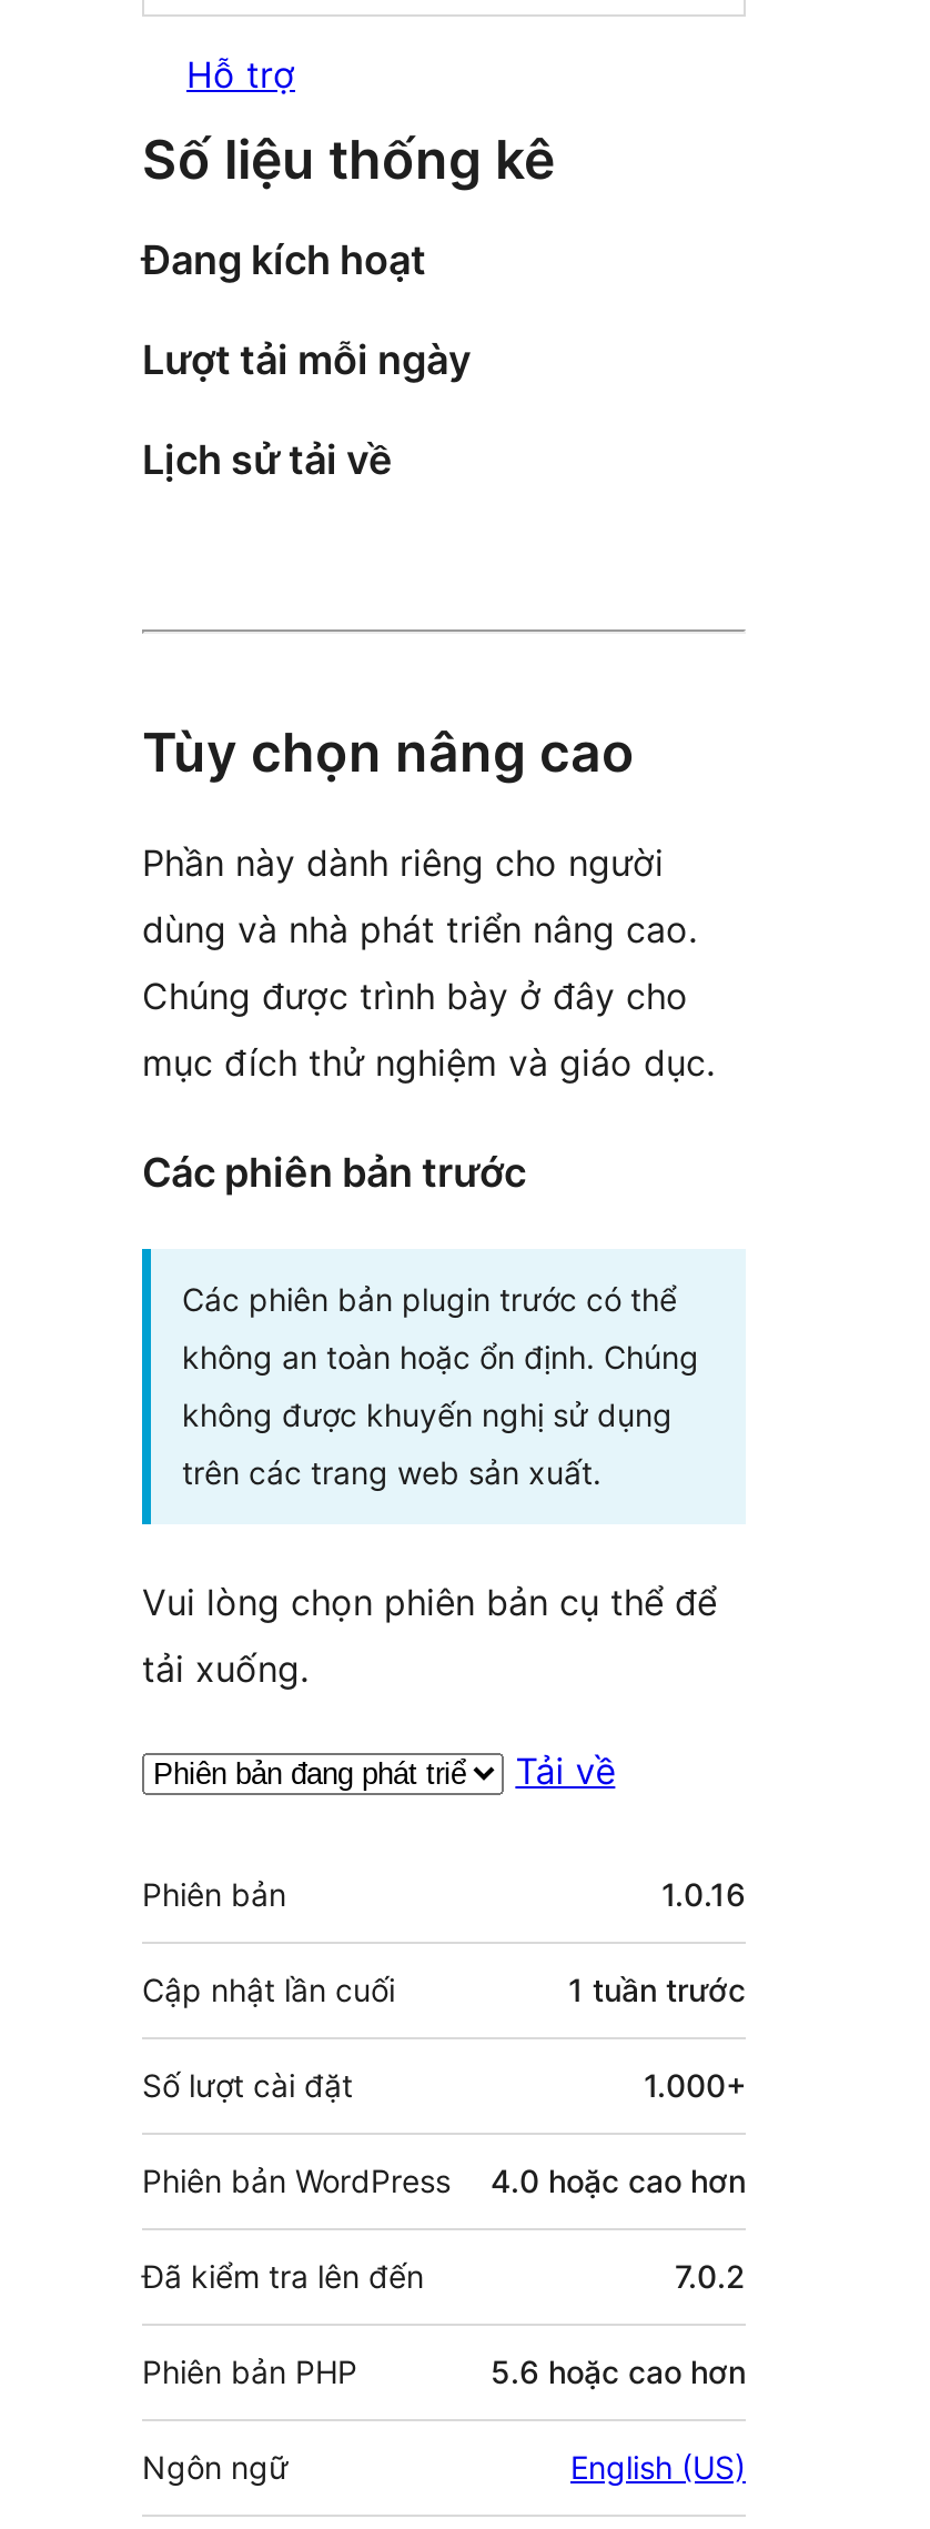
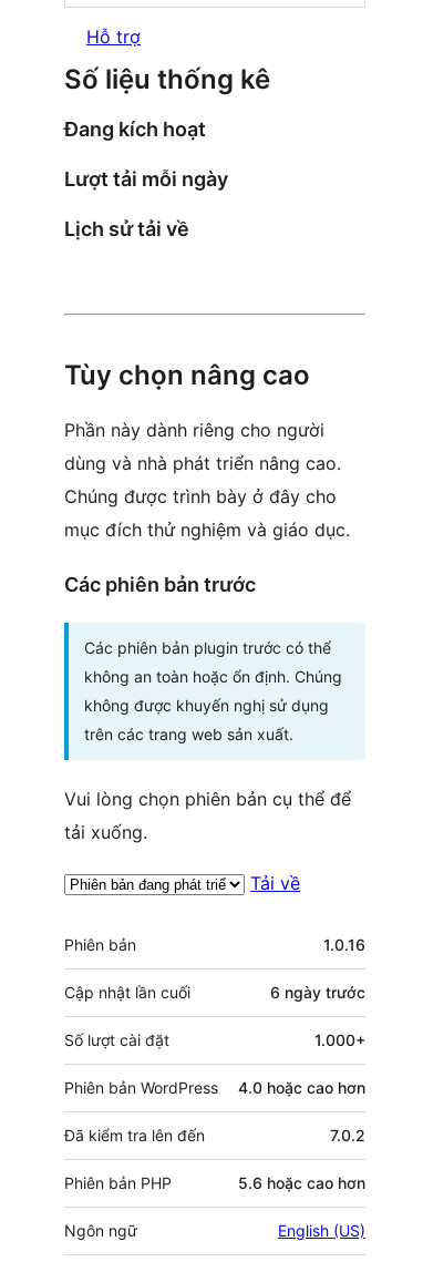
[568,1969,746,2007] 1 tuần trước -> [270,982,365,1001] 6 ngày trước

